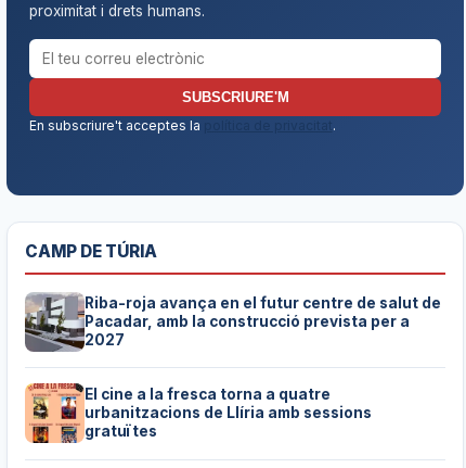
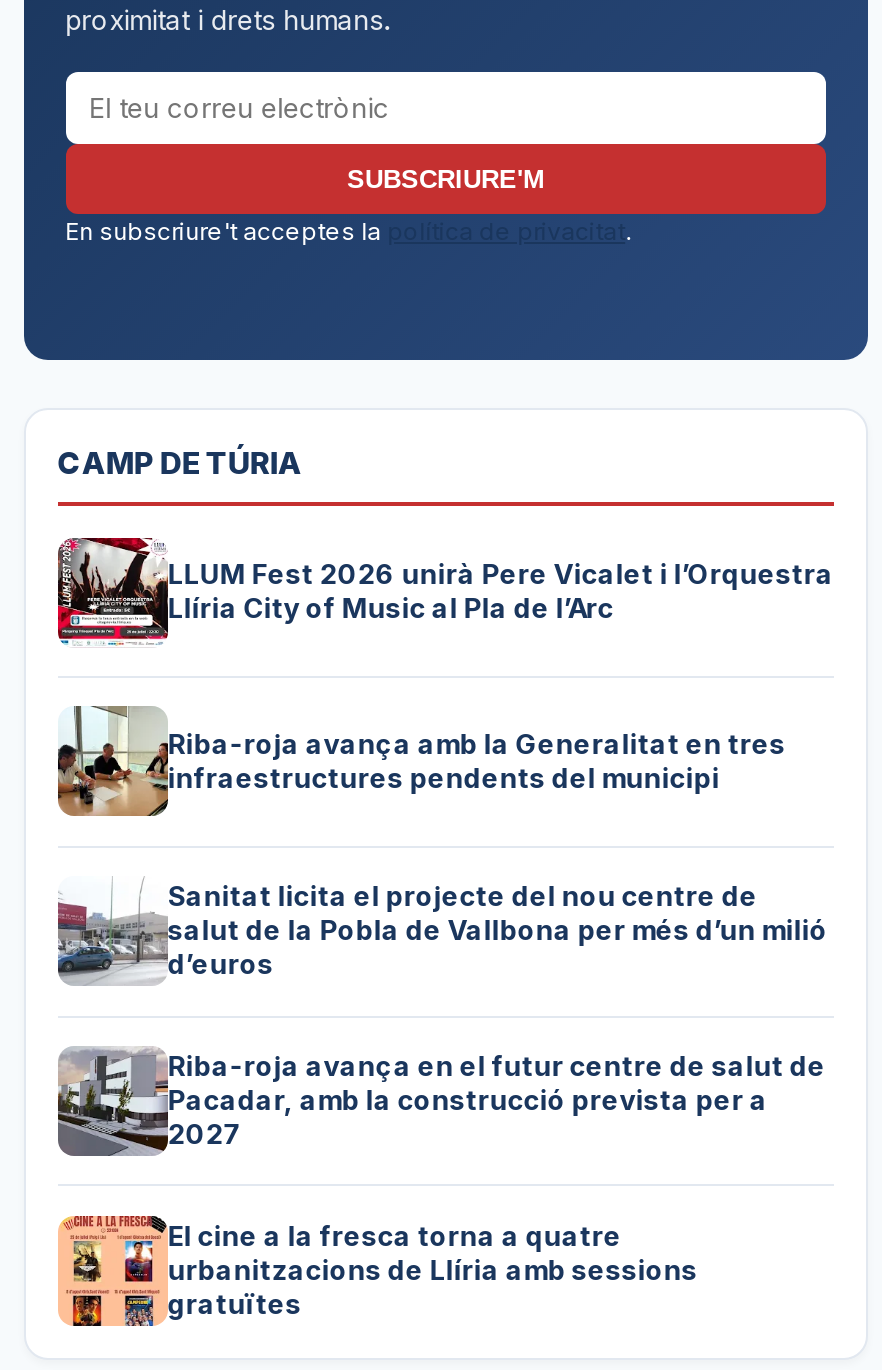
none -> [56,536,834,646] [image] | LLUM Fest 2026 unirà Pere Vicalet i l’Orquestra | Llíria City of Music al Pla de l’Arc
none -> [56,704,786,816] [image] | Riba-roja avança amb la Generalitat en tres | infraestructures pendents del municipi
none -> [56,880,828,984] [image] | Sanitat licita el projecte del nou centre de | salut de la Pobla de Vallbona per més d’un milió | d’euros

